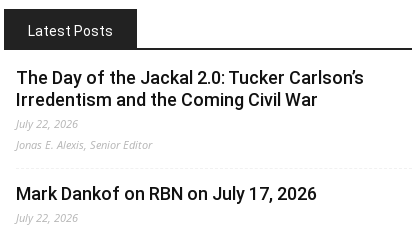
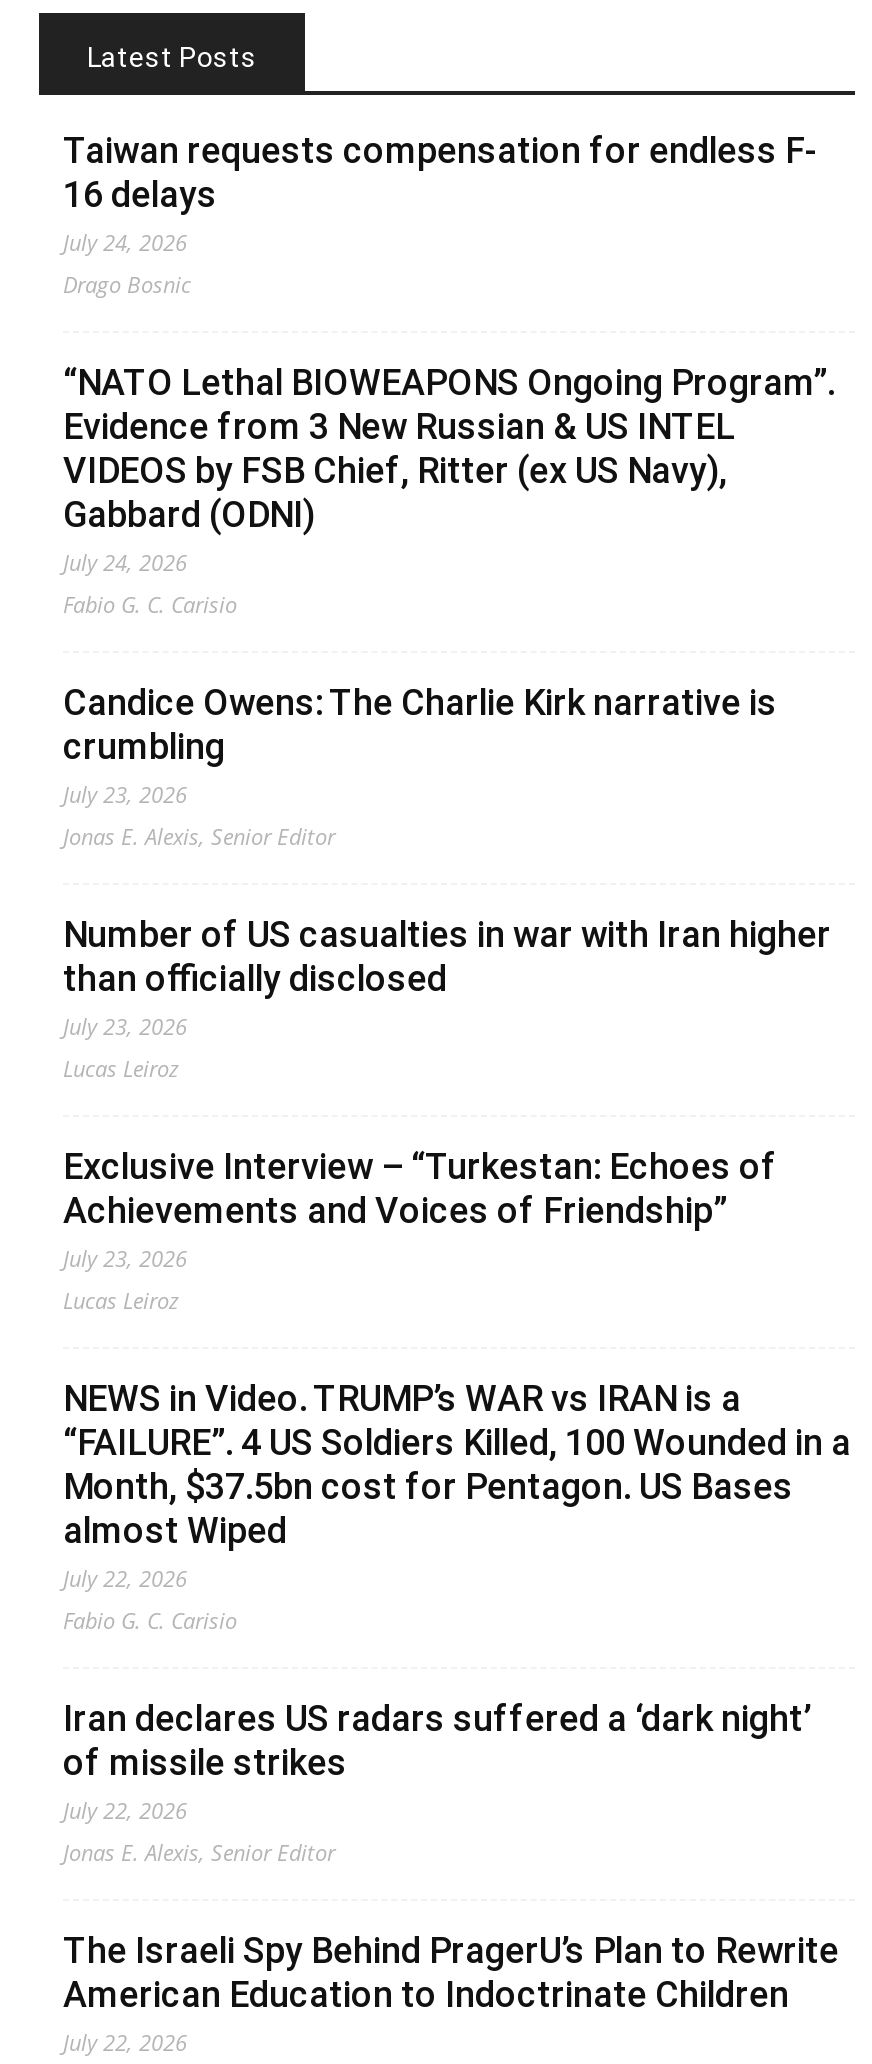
[16,67,364,110] The Day of the Jackal 2.0: Tucker Carlson’s | Irredentism and the Coming Civil War -> [63,129,851,1783] Taiwan requests compensation for endless F- | 16 delays | July 24, 2026 | Drago Bosnic | “NATO Lethal BIOWEAPONS Ongoing Program”. | Evidence from 3 New Russian & US INTEL | VIDEOS by FSB Chief, Ritter (ex US Navy), | Gabbard (ODNI) | July 24, 2026 | Fabio G. C. Carisio | Candice Owens: The Charlie Kirk narrative is | crumbling | July 23, 2026 | Jonas E. Alexis, Senior Editor | Number of US casualties in war with Iran higher | than officially disclosed | July 23, 2026 | Lucas Leiroz | Exclusive Interview – “Turkestan: Echoes of | Achievements and Voices of Friendship” | July 23, 2026 | Lucas Leiroz | NEWS in Video. TRUMP’s WAR vs IRAN is a | “FAILURE”. 4 US Soldiers Killed, 100 Wounded in a | Month, $37.5bn cost for Pentagon. US Bases | almost Wiped | July 22, 2026 | Fabio G. C. Carisio | Iran declares US radars suffered a ‘dark night’ | of missile strikes
[16,183,317,204] Mark Dankof on RBN on July 17, 2026 -> [63,1929,839,2015] The Israeli Spy Behind PragerU’s Plan to Rewrite | American Education to Indoctrinate Children

